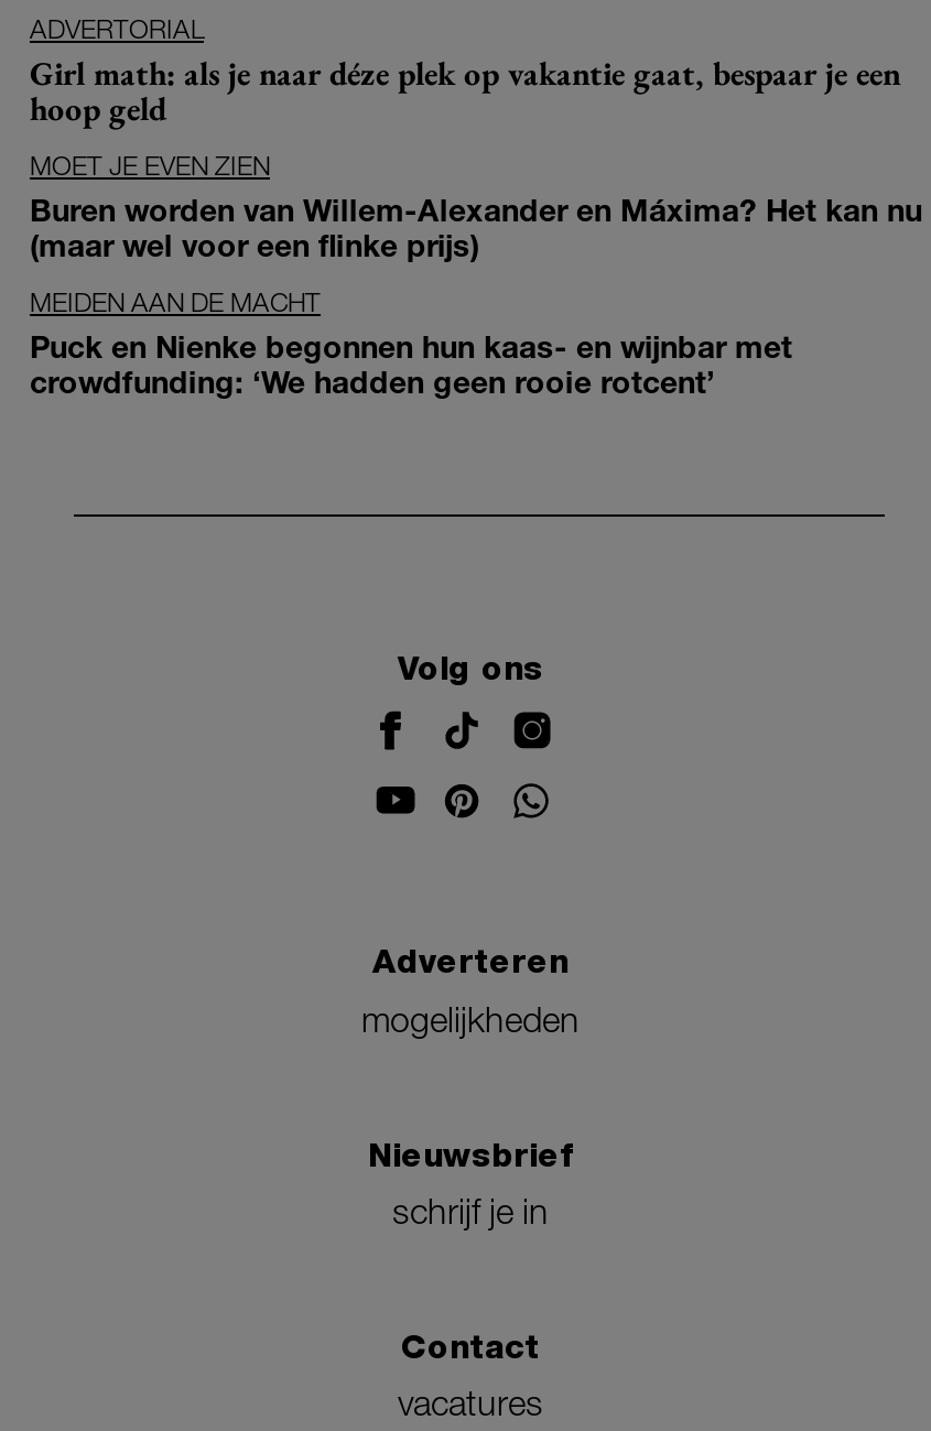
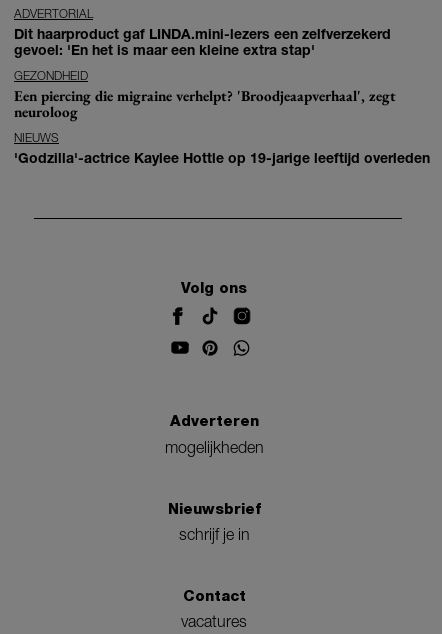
[30,53,900,130] Girl math: als je naar déze plek op vakantie gaat, bespaar je een | hoop geld -> [14,25,391,58] Dit haarproduct gaf LINDA.mini-lezers een zelfverzekerd | gevoel: 'En het is maar een kleine extra stap'
[30,150,922,264] MOET JE EVEN ZIEN | Buren worden van Willem-Alexander en Máxima? Het kan nu | (maar wel voor een flinke prijs) -> [14,68,396,121] GEZONDHEID | Een piercing die migraine verhelpt? 'Broodjeaapverhaal', zegt | neuroloog
[30,286,792,401] MEIDEN AAN DE MACHT | Puck en Nienke begonnen hun kaas- en wijnbar met | crowdfunding: ‘We hadden geen rooie rotcent’ -> [14,130,430,166] NIEUWS | 'Godzilla'-actrice Kaylee Hottle op 19-jarige leeftijd overleden

